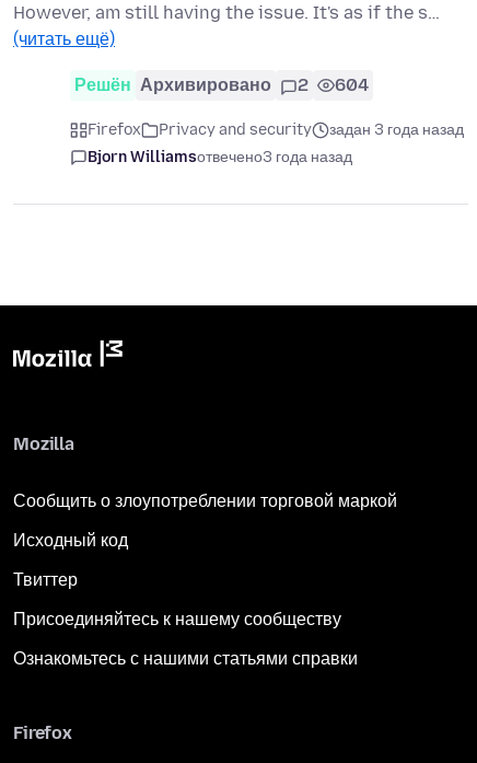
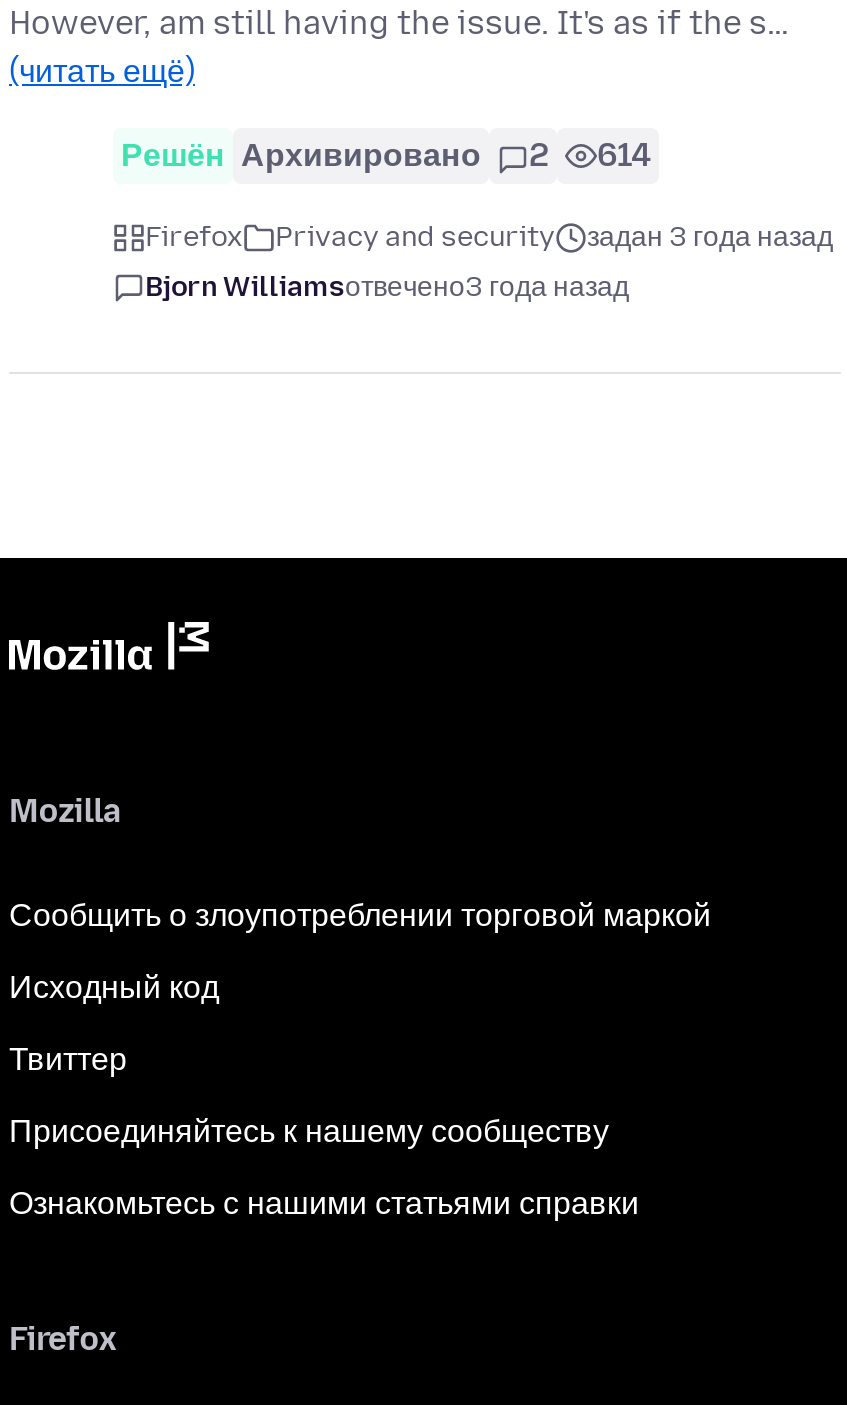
[74,75,369,96] Решён Архивировано 2 604 -> [121,137,651,175] Решён Архивировано 2 614

